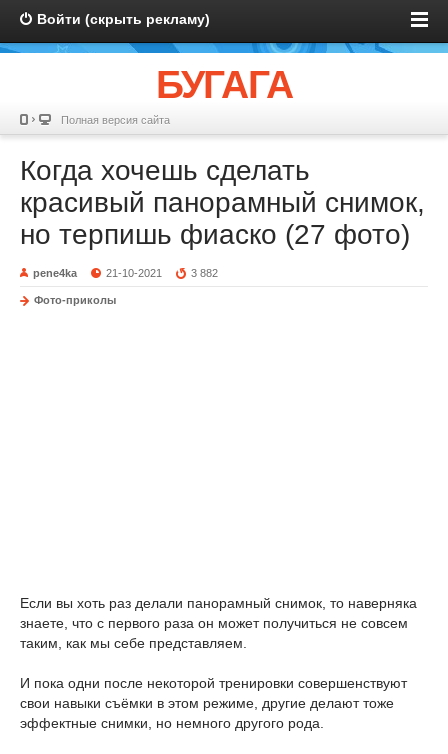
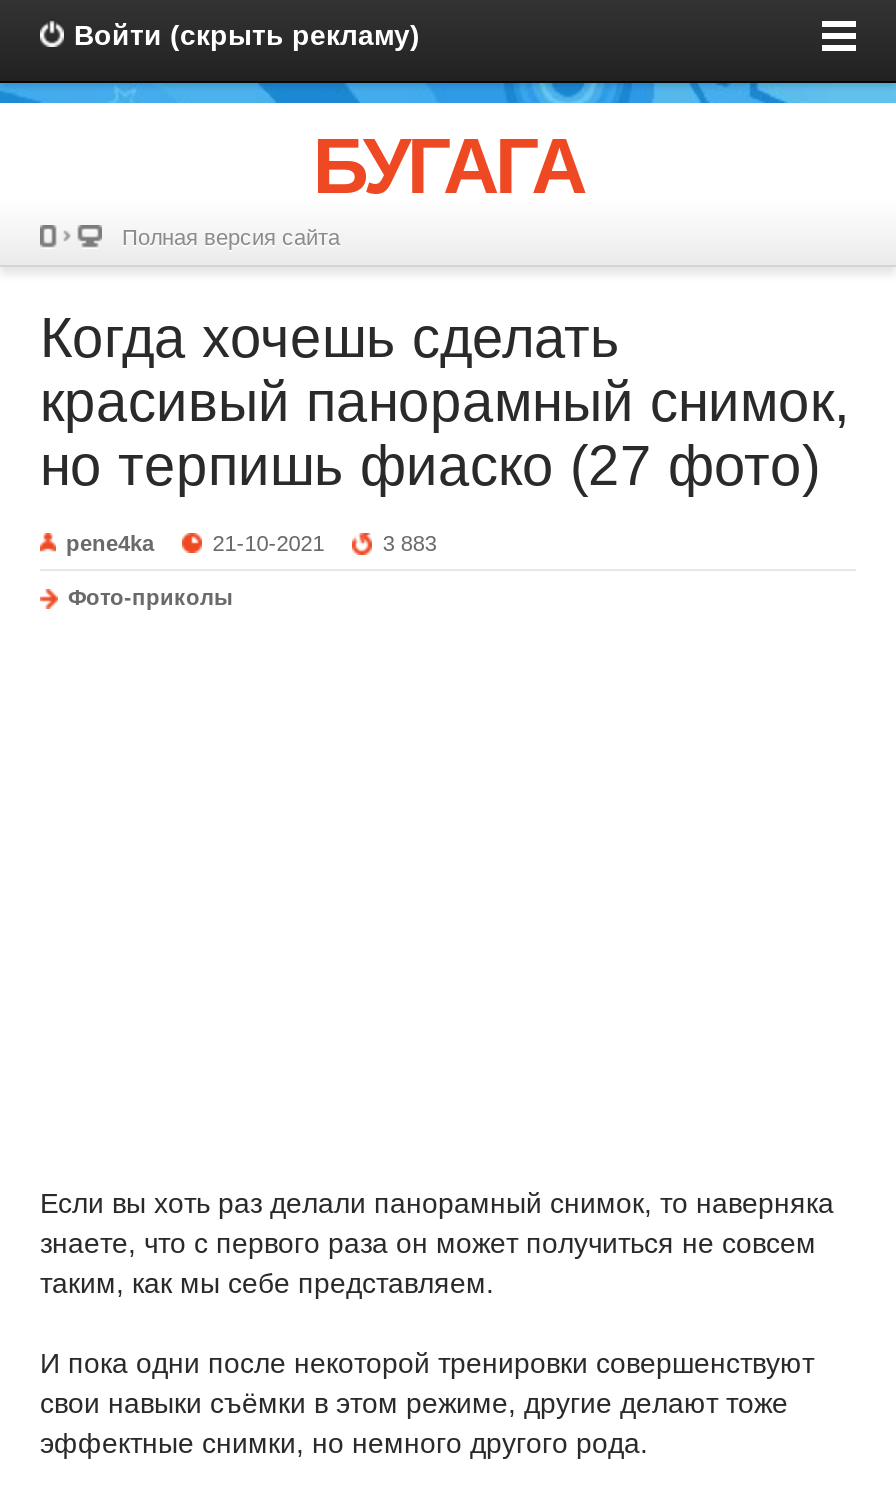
[191,267,218,279] 3 882 -> [383,531,437,555] 3 883

